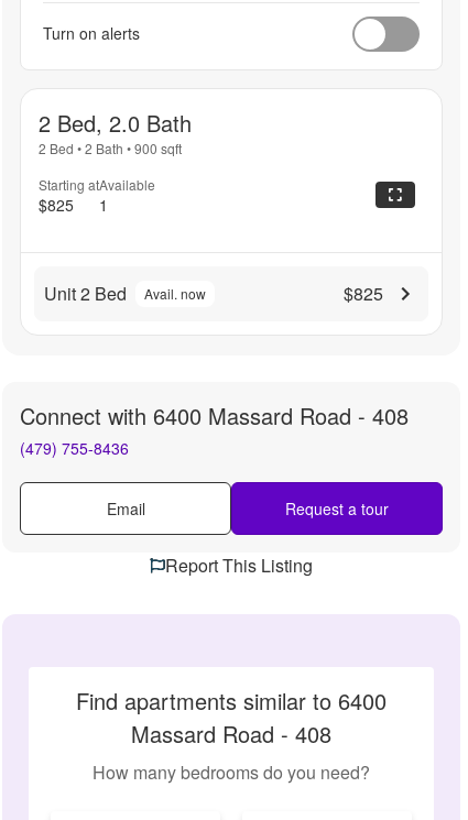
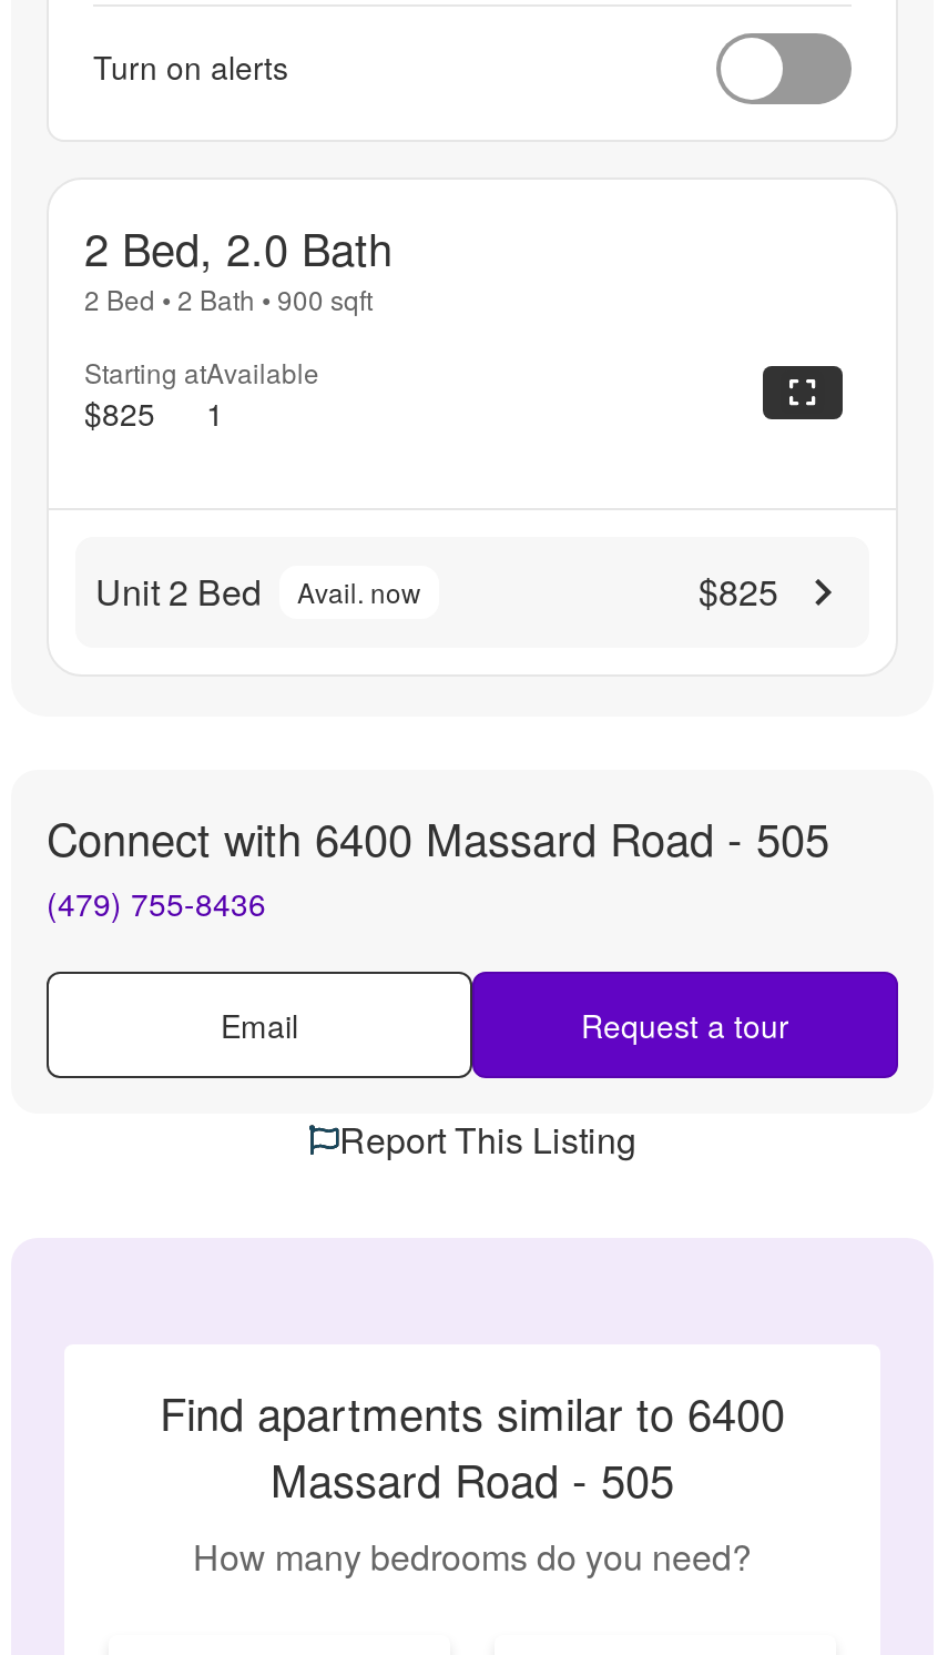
[20,399,409,431] Connect with 6400 Massard Road - 408 -> [47,804,829,869] Connect with 6400 Massard Road - 505
[131,717,331,749] Massard Road - 408 -> [271,1446,674,1510] Massard Road - 505

